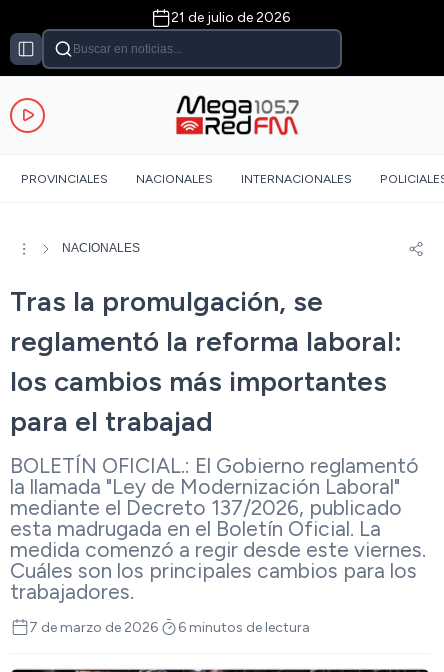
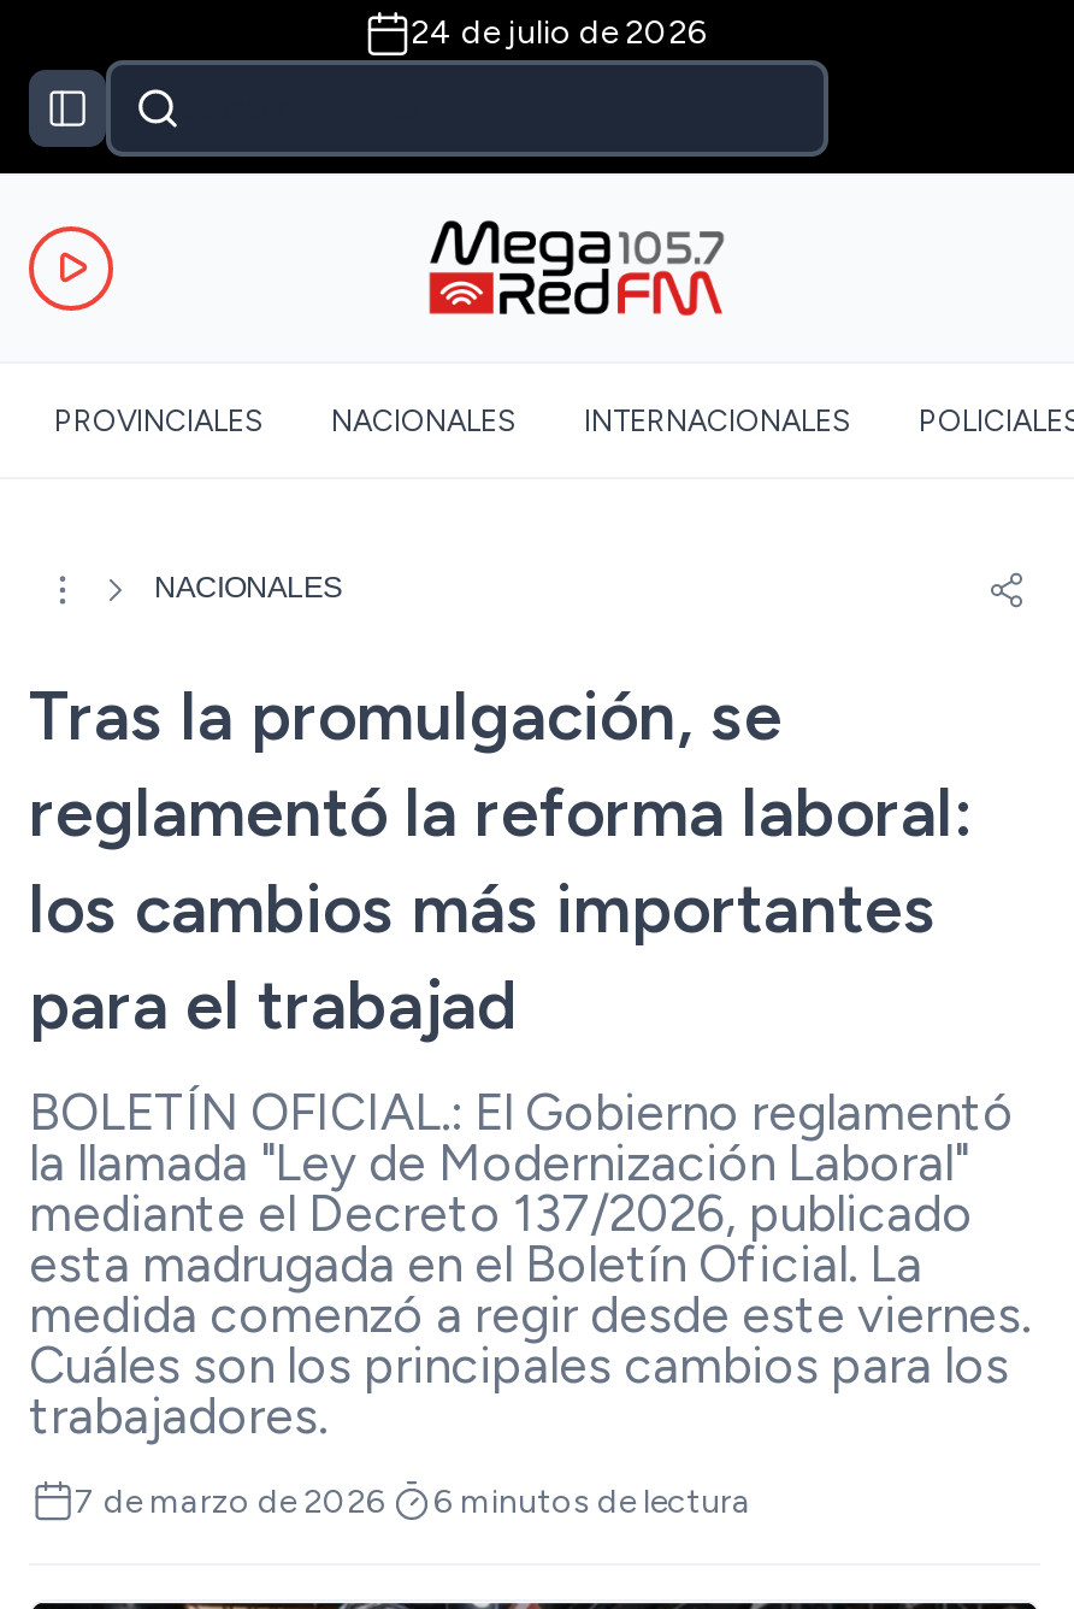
[170,9,289,26] 21 de julio de 2026 -> [411,12,707,53] 24 de julio de 2026

